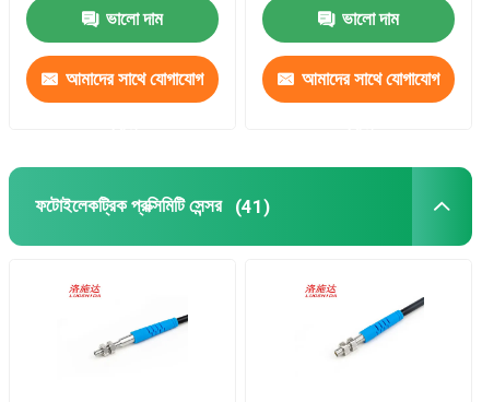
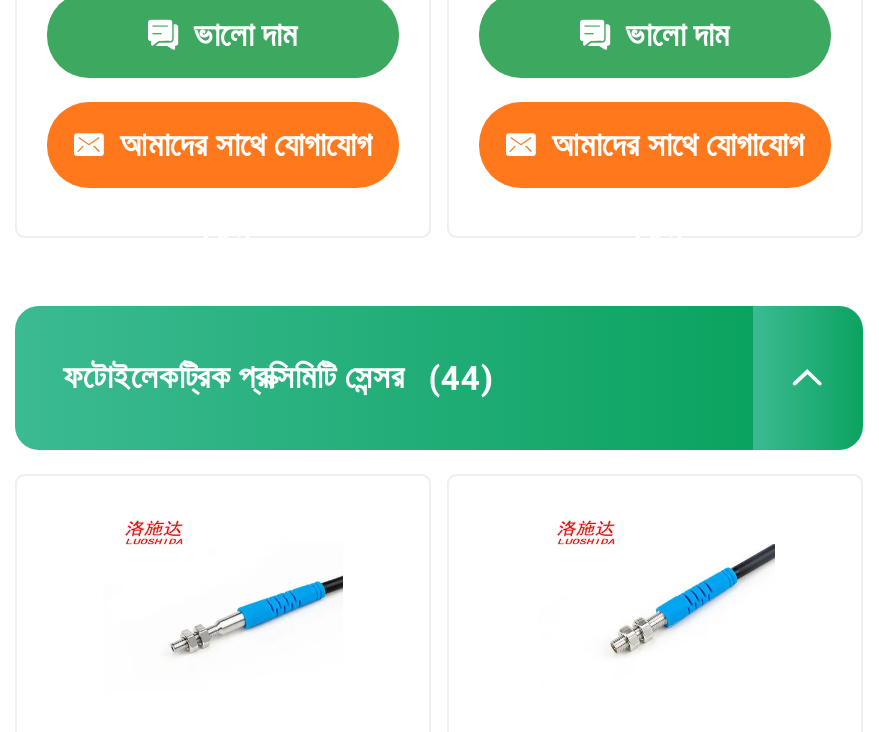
[35,195,270,217] ফটোইলেকট্রিক প্রক্সিমিটি সেন্সর (41) -> [63,357,493,398] ফটোইলেকট্রিক প্রক্সিমিটি সেন্সর (44)

